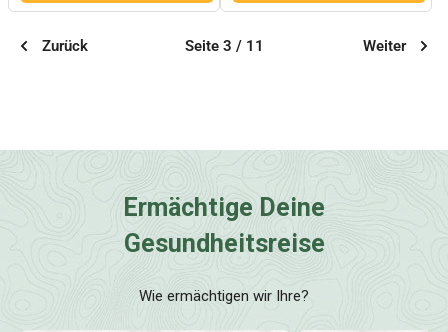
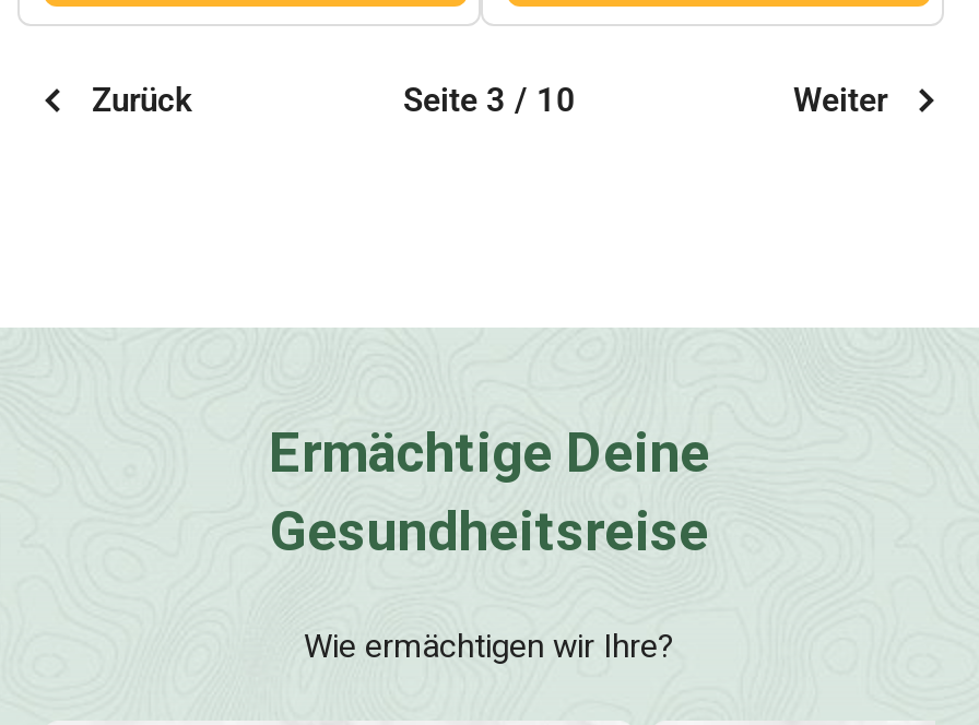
[184,37,263,55] Seite 3 / 11 -> [403,81,576,120] Seite 3 / 10

